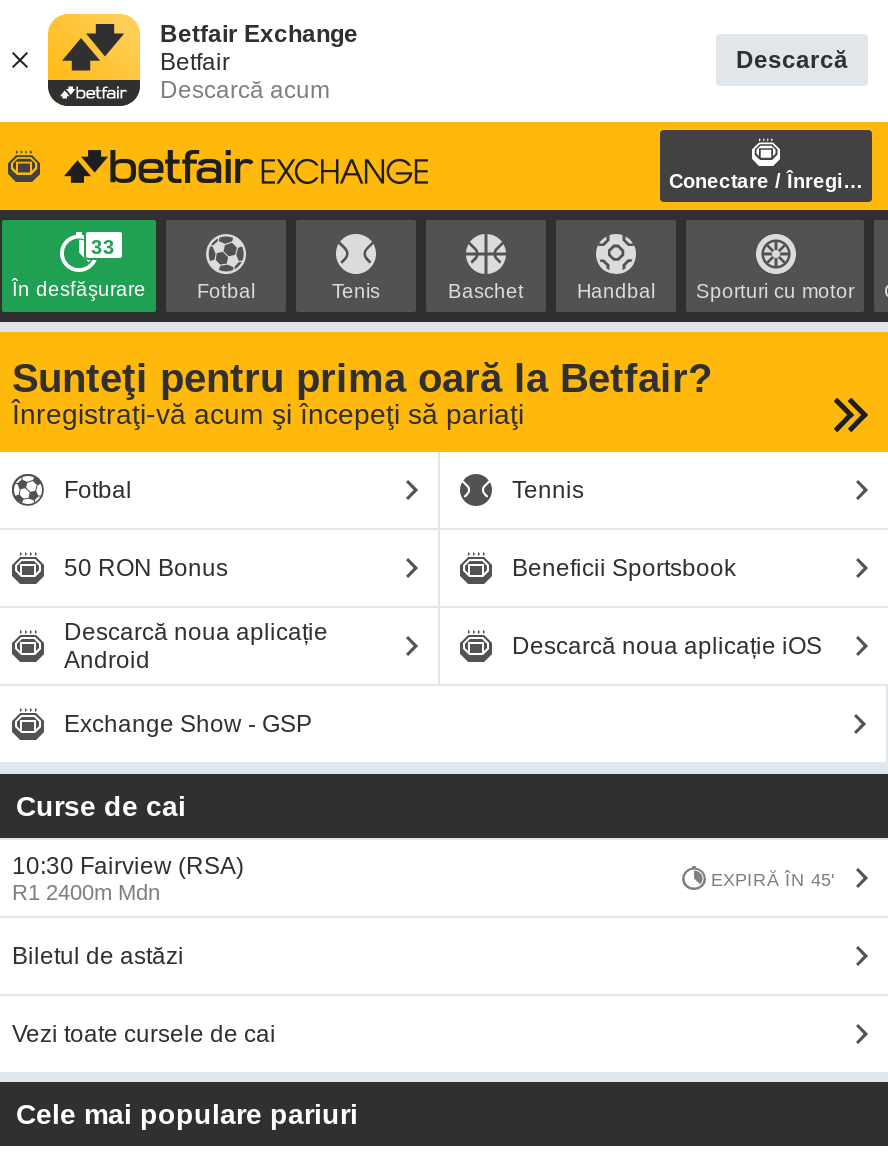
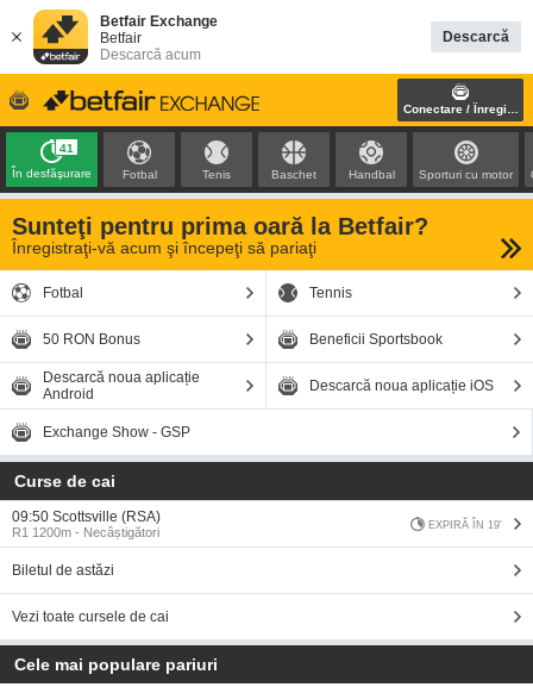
[91,236,115,258] 33 -> [59,142,73,155] 41
[12,852,244,904] 10:30 Fairview (RSA) | R1 2400m Mdn -> [12,508,161,539] 09:50 Scottsville (RSA) | R1 1200m - Necâștigători
[711,869,835,889] EXPIRĂ ÎN 45' -> [428,519,501,530] EXPIRĂ ÎN 19'

